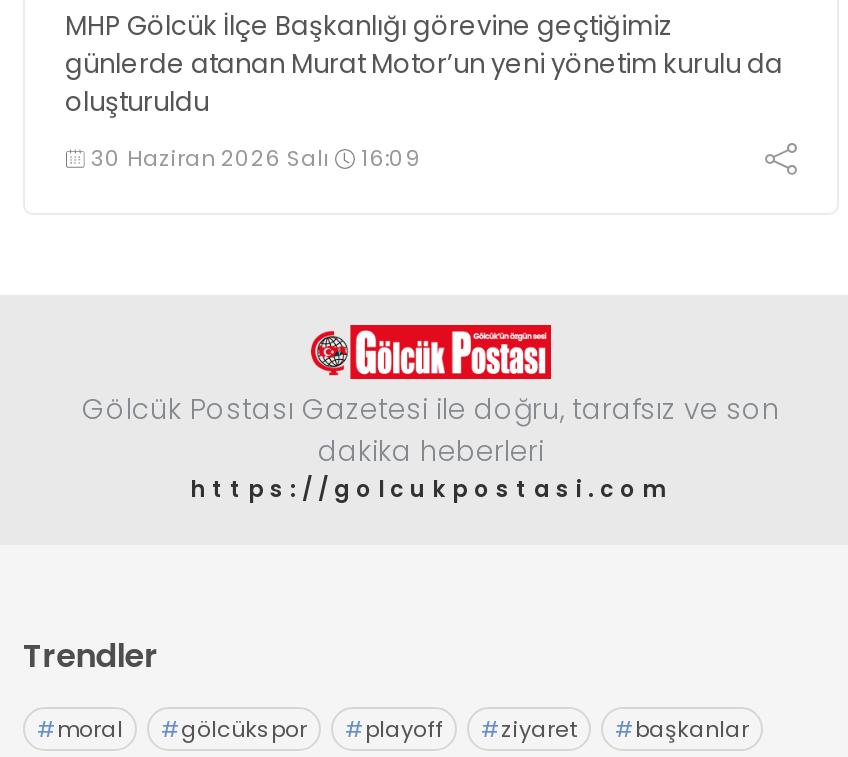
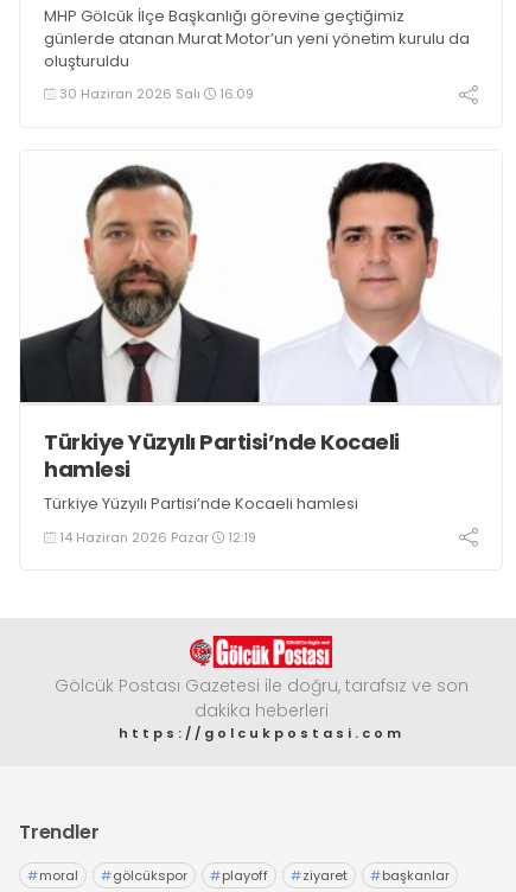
none -> [19,164,261,403] [image]
none -> [44,161,439,546] [image] | Türkiye Yüzyılı Partisi’nde Kocaeli | hamlesi | Türkiye Yüzyılı Partisi’nde Kocaeli hamlesi | 14 Haziran 2026 Pazar | 12:19

